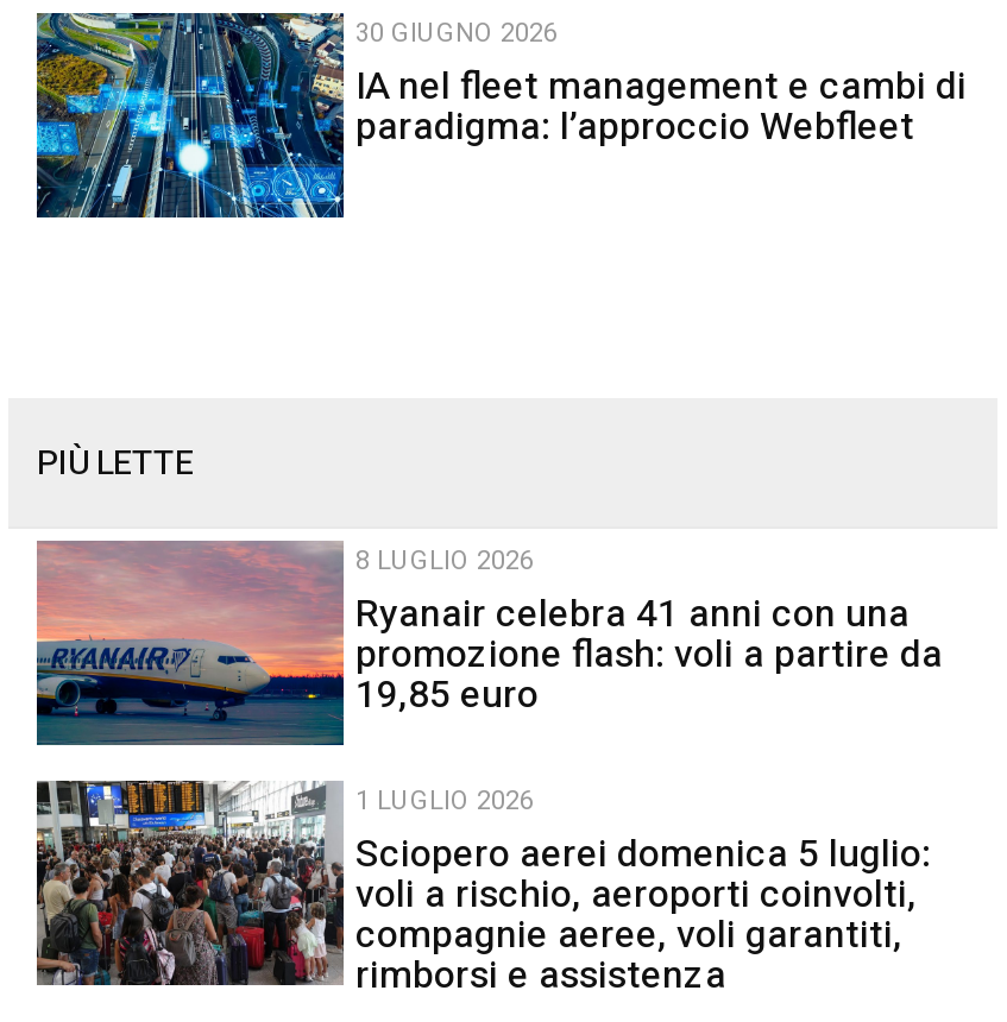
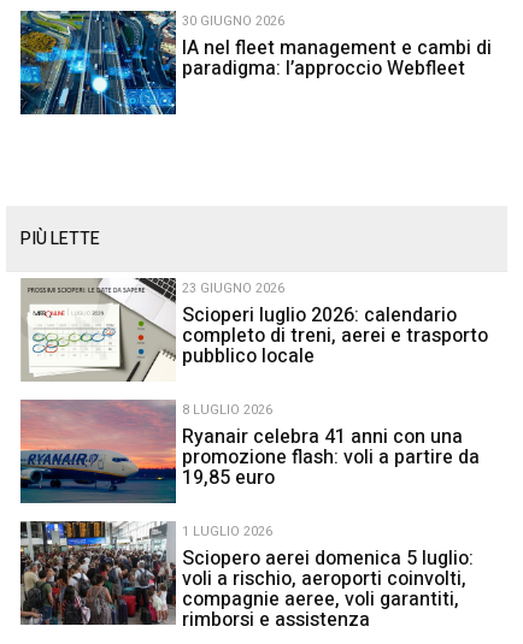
none -> [20,278,488,383] [image] | 23 GIUGNO 2026 | Scioperi luglio 2026: calendario | completo di treni, aerei e trasporto | pubblico locale

